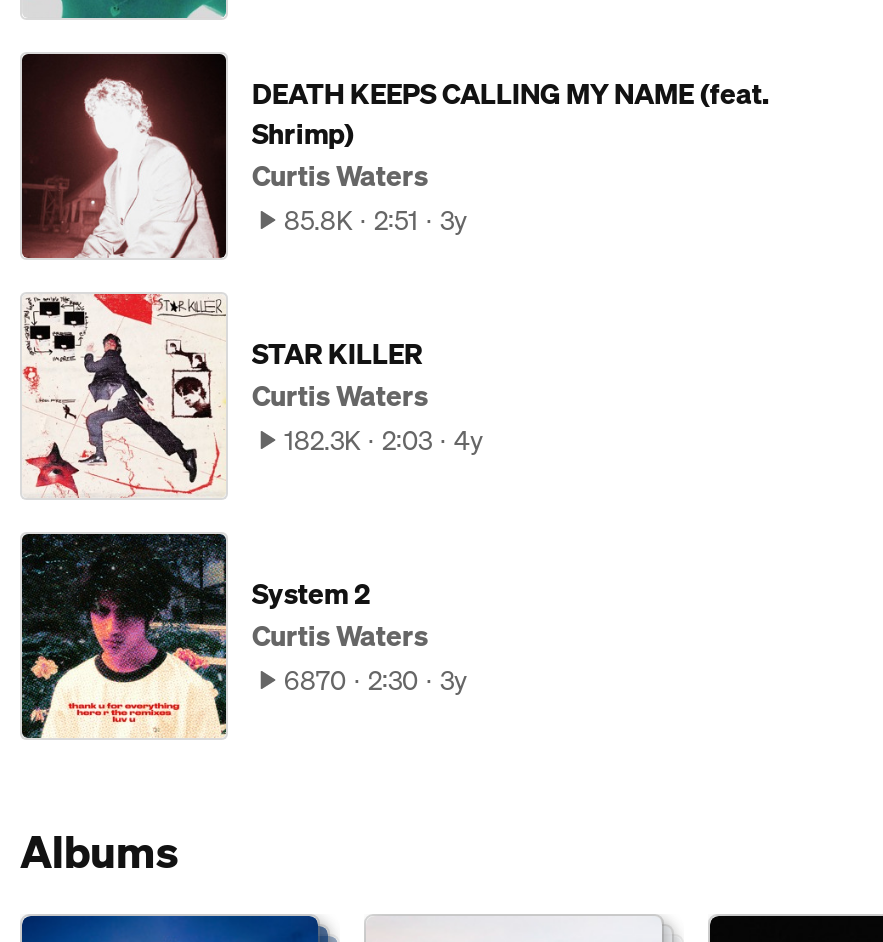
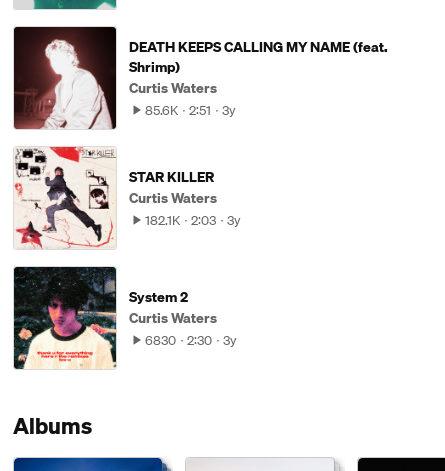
[284,201,468,241] 85.8K 2:51 3y -> [145,100,236,120] 85.6K 2:51 3y
[284,421,484,461] 182.3K 2:03 4y -> [145,210,241,230] 182.1K 2:03 3y
[284,661,468,701] 6870 2:30 3y -> [145,330,237,350] 6830 2:30 3y

